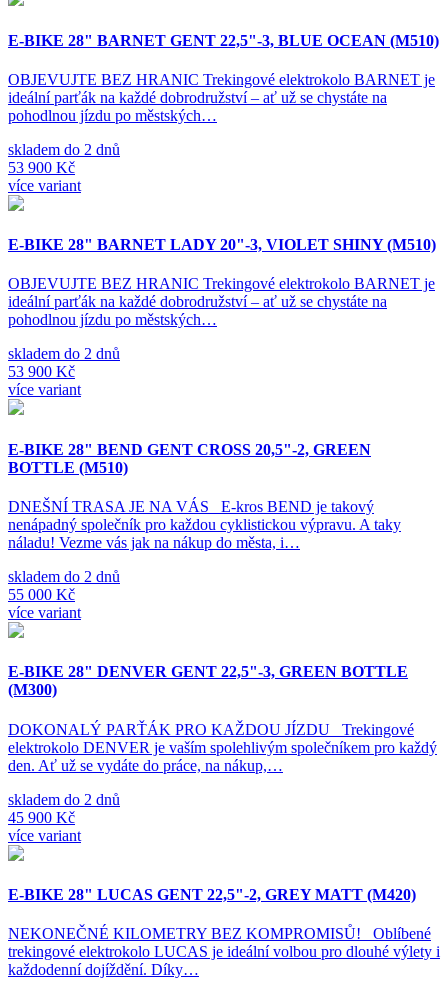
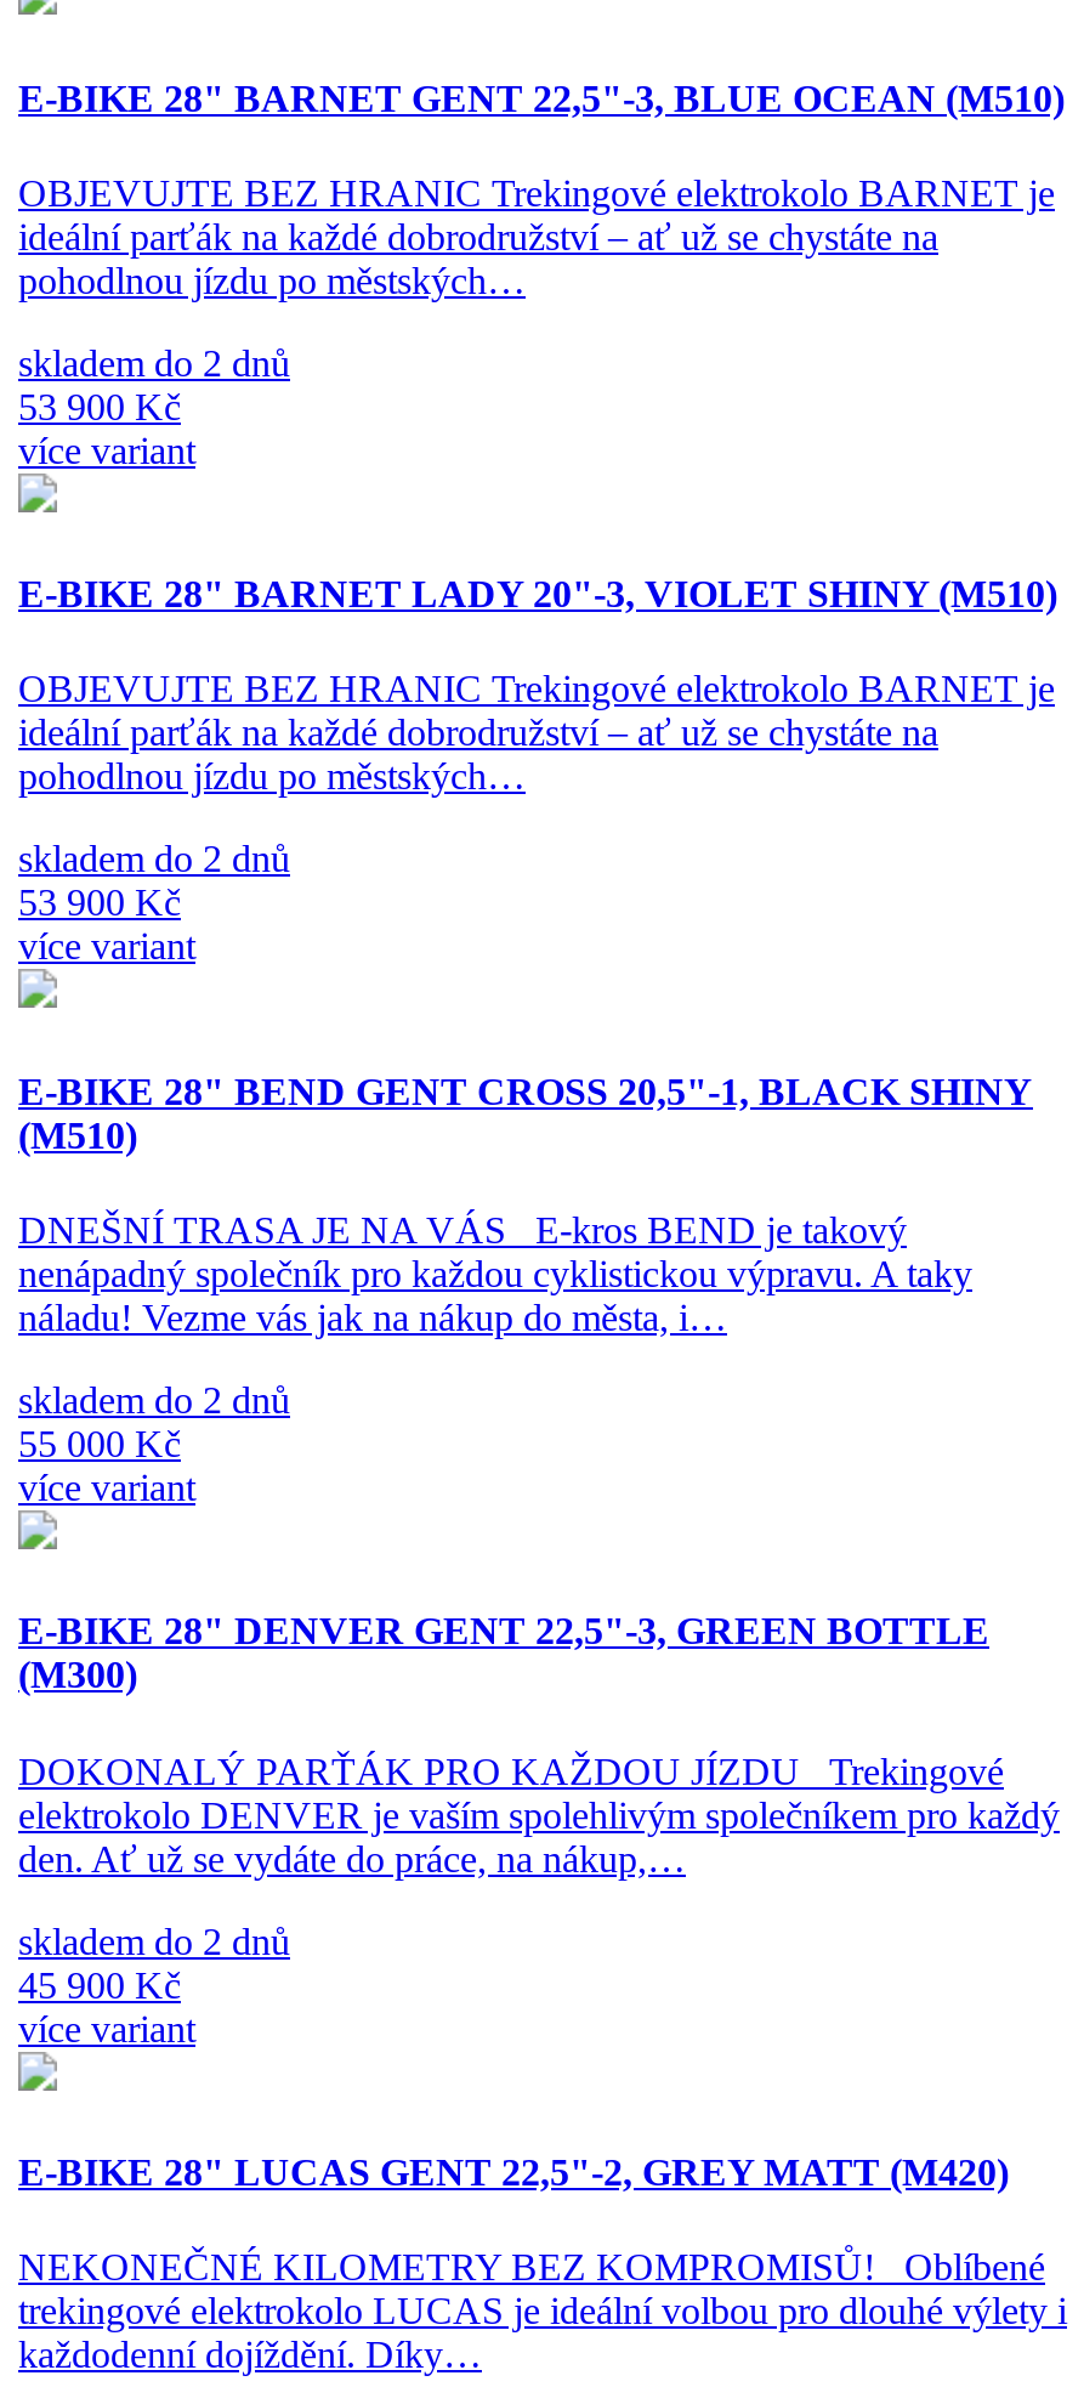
[8,441,371,476] E-BIKE 28" BEND GENT CROSS 20,5"-2, GREEN | BOTTLE (M510) -> [18,1070,1033,1155] E-BIKE 28" BEND GENT CROSS 20,5"-1, BLACK SHINY | (M510)

